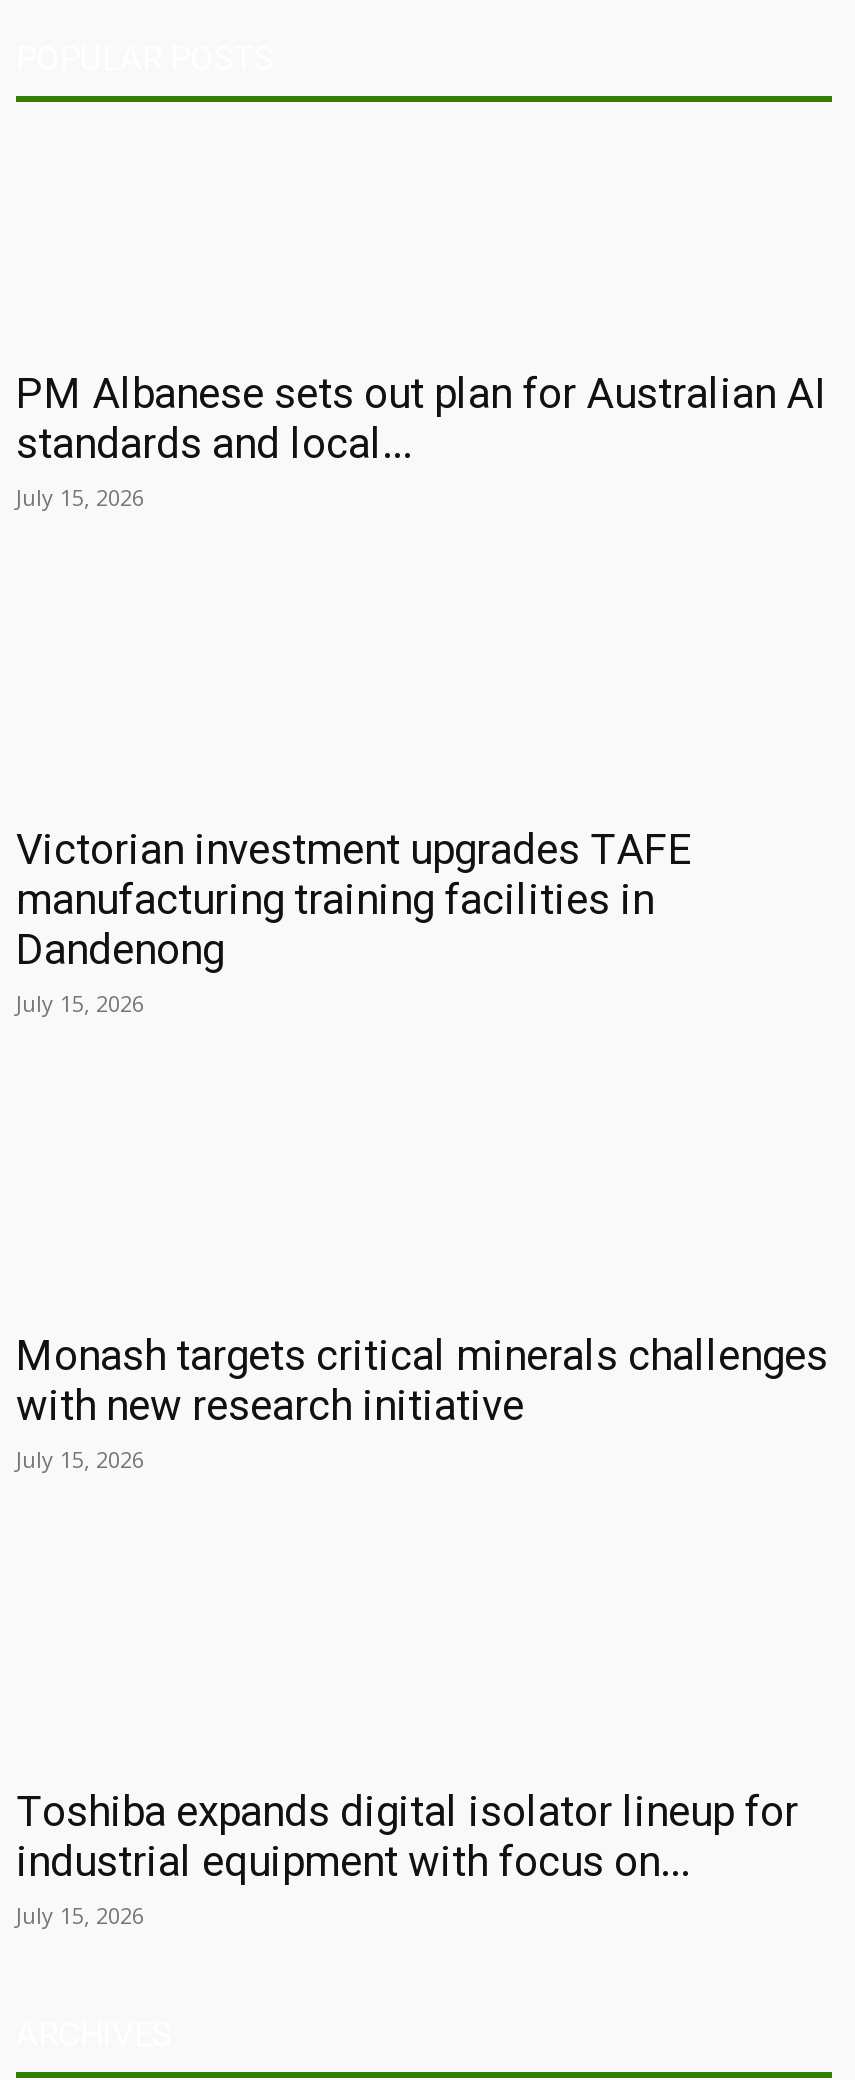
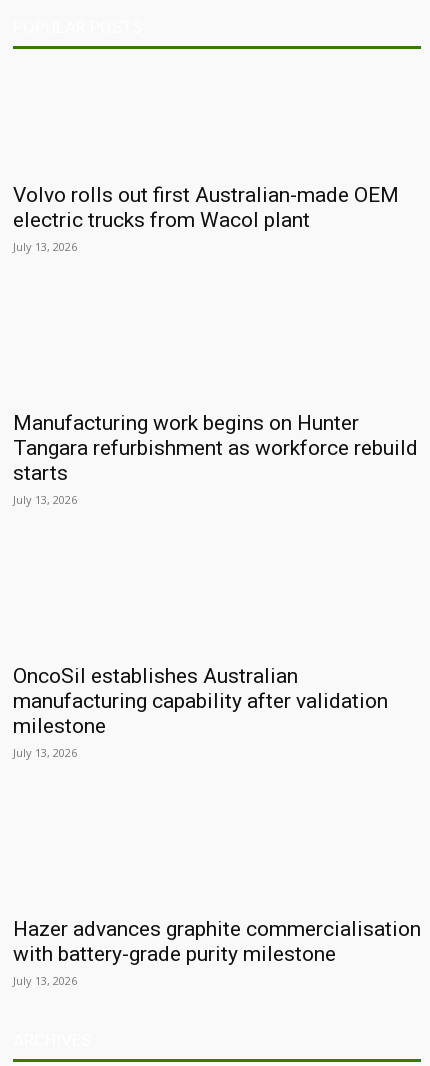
[16,370,826,512] PM Albanese sets out plan for Australian AI | standards and local... | July 15, 2026 -> [13,183,399,254] Volvo rolls out first Australian-made OEM | electric trucks from Wacol plant | July 13, 2026
[16,826,692,1018] Victorian investment upgrades TAFE | manufacturing training facilities in | Dandenong | July 15, 2026 -> [13,411,418,507] Manufacturing work begins on Hunter | Tangara refurbishment as workforce rebuild | starts | July 13, 2026
[16,1332,828,1474] Monash targets critical minerals challenges | with new research initiative | July 15, 2026 -> [13,664,388,760] OncoSil establishes Australian | manufacturing capability after validation | milestone | July 13, 2026
[16,1788,798,1930] Toshiba expands digital isolator lineup for | industrial equipment with focus on... | July 15, 2026 -> [13,917,421,988] Hazer advances graphite commercialisation | with battery-grade purity milestone | July 13, 2026

